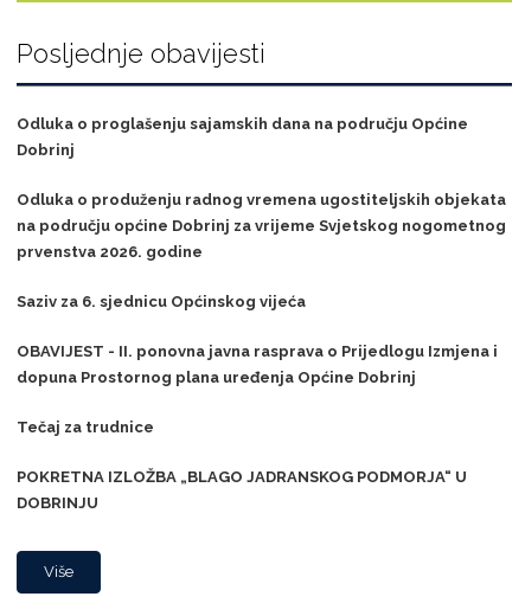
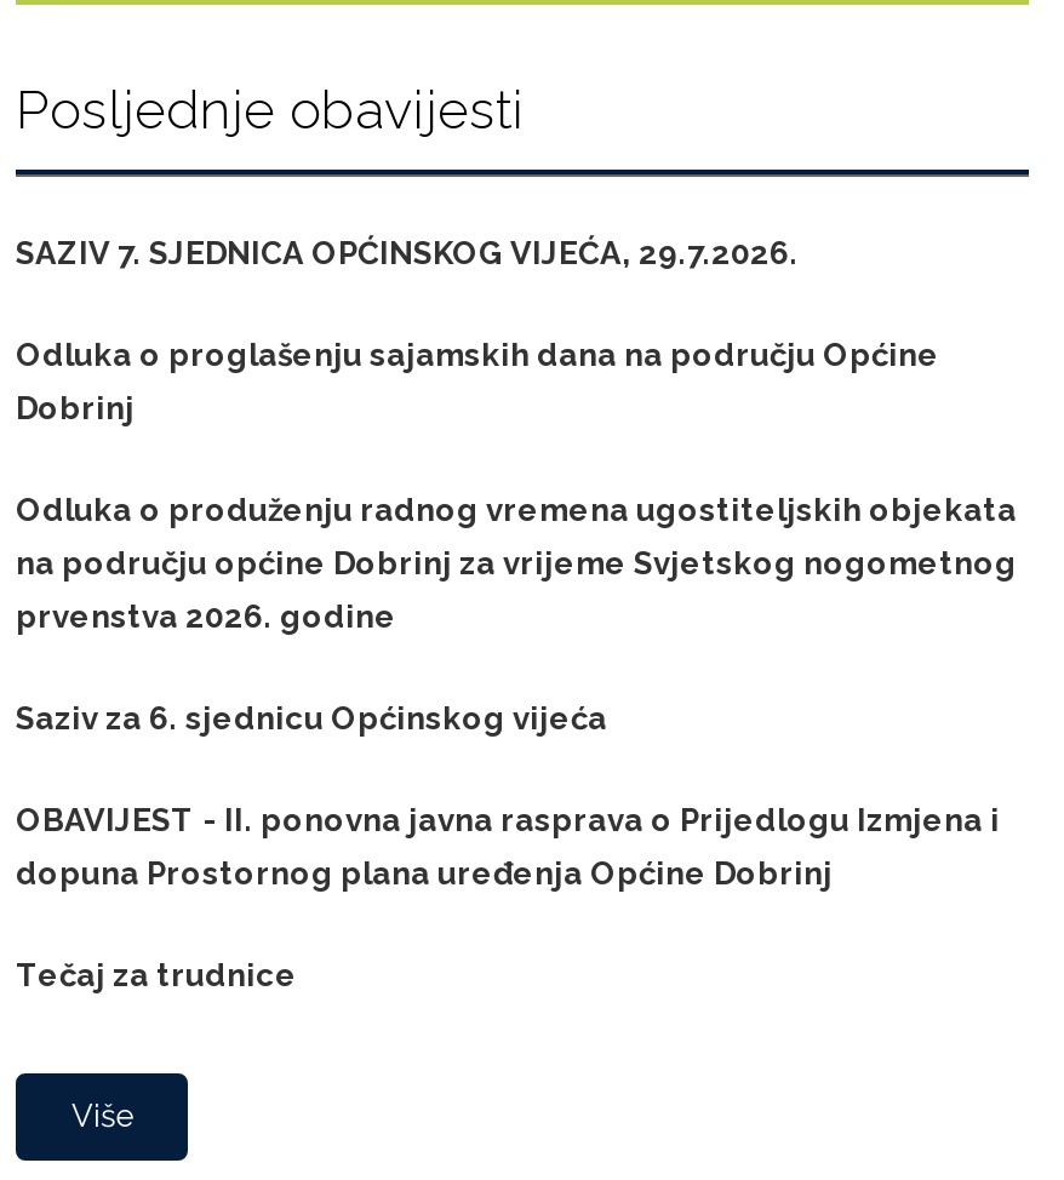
none -> [16,236,799,272] SAZIV 7. SJEDNICA OPĆINSKOG VIJEĆA, 29.7.2026.
moved [17,115,506,436] -> [16,338,1017,994]: Odluka o proglašenju sajamskih dana na području Općine | Dobrinj | Odluka o produženju radnog vremena ugostiteljskih objekata | ... | dopuna Prostornog plana uređenja Općine Dobrinj | Tečaj za trudnice
[17,468,467,512] POKRETNA IZLOŽBA „BLAGO JADRANSKOG PODMORJA“ U | DOBRINJU -> none

